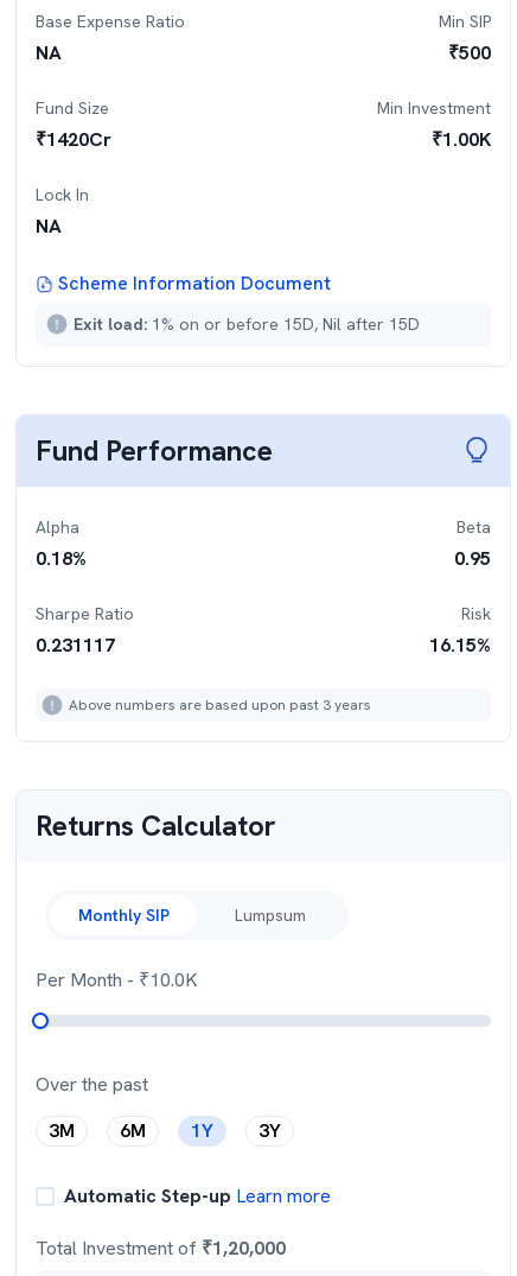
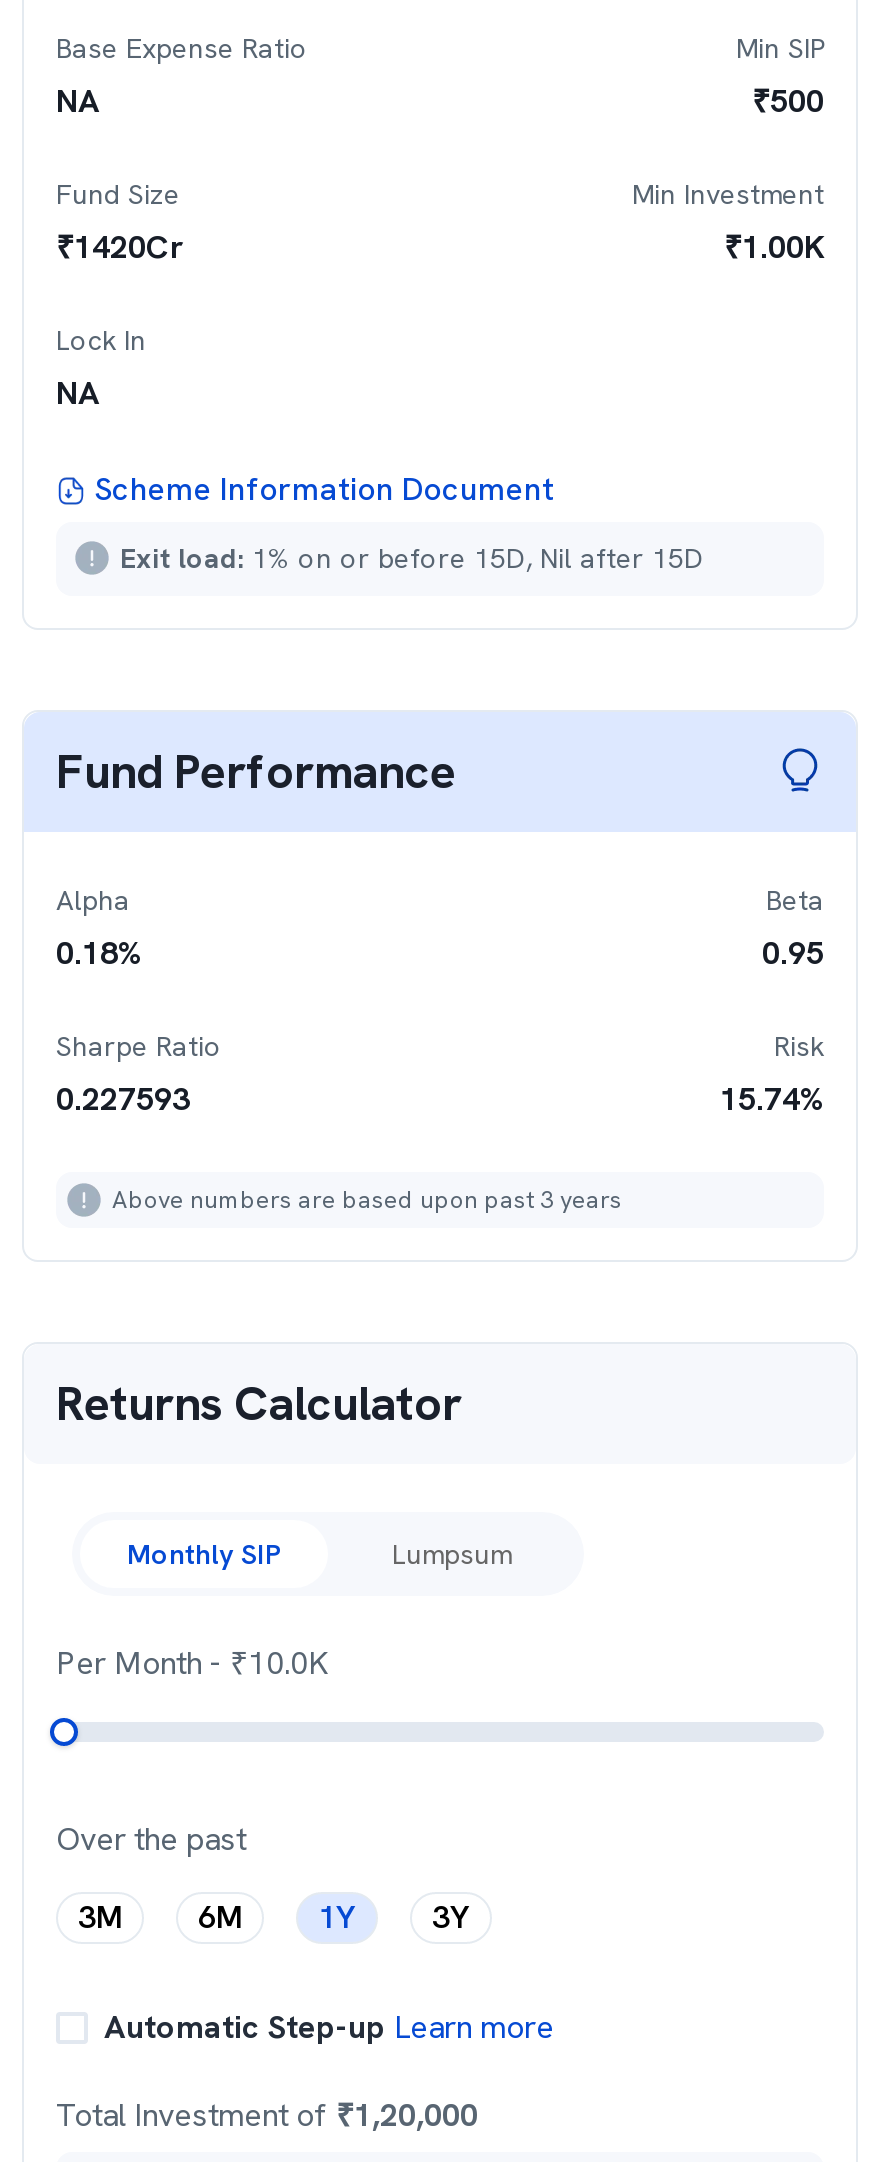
[36,633,115,658] 0.231117 -> [56,1078,190,1120] 0.227593
[429,633,491,658] 16.15% -> [720,1078,824,1120] 15.74%

